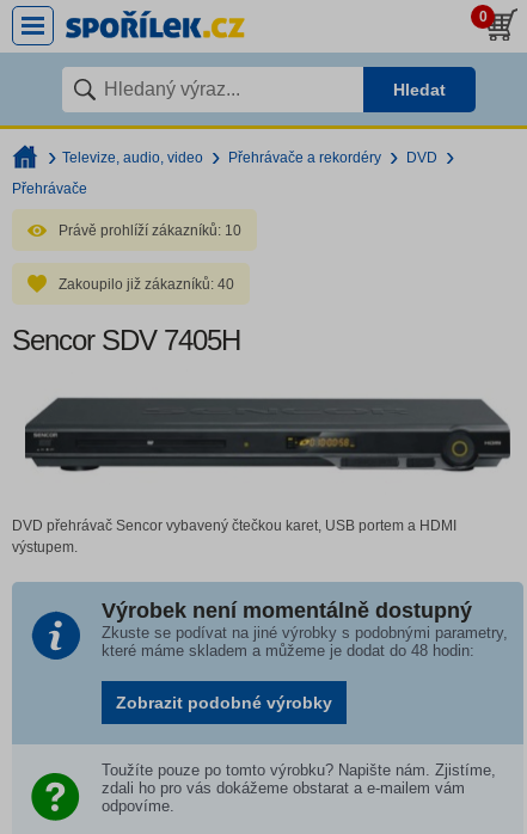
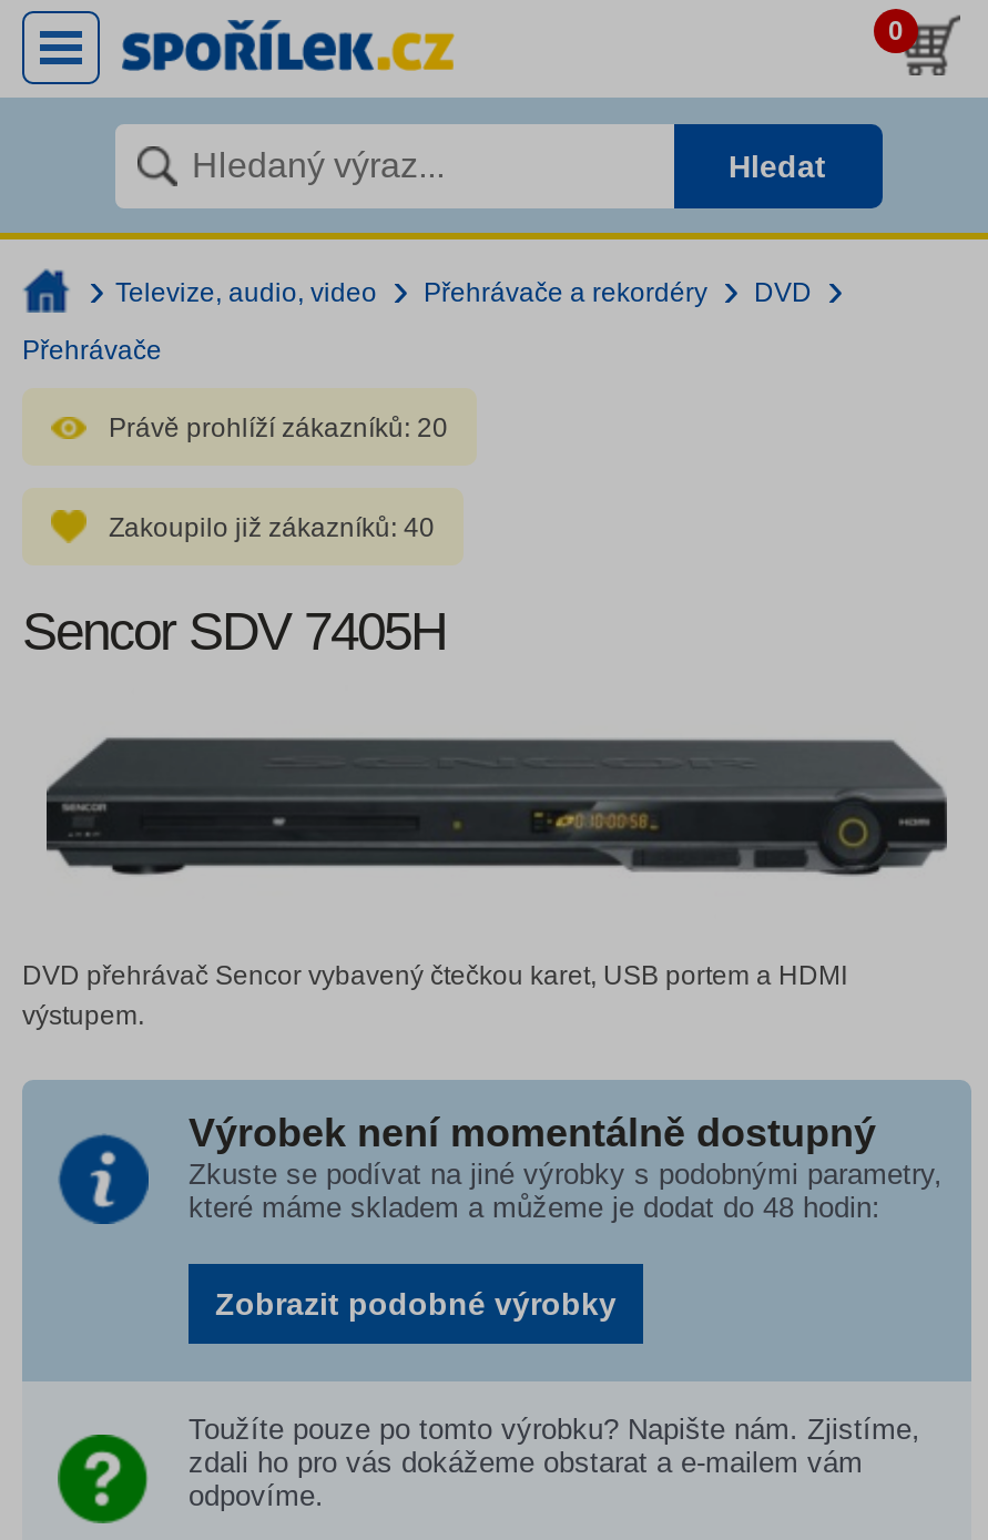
[59,222,241,239] Právě prohlíží zákazníků: 10 -> [109,412,448,443] Právě prohlíží zákazníků: 20

